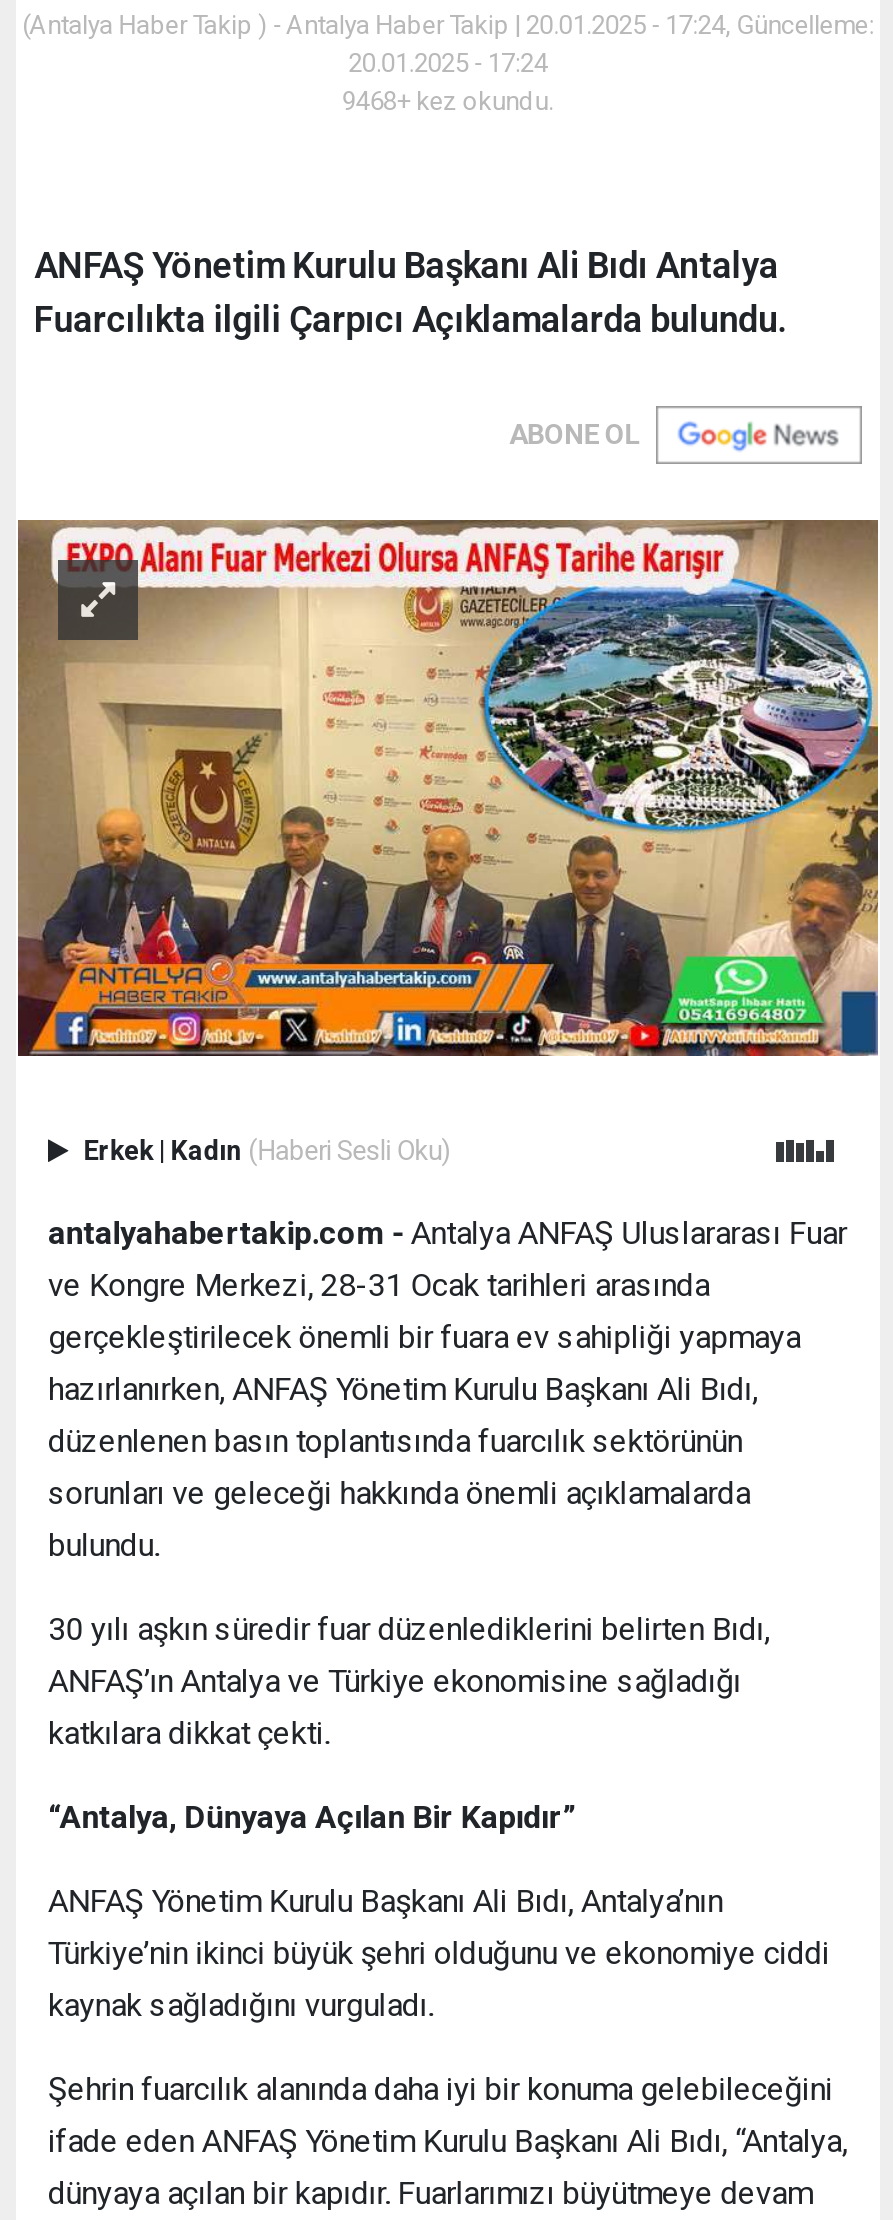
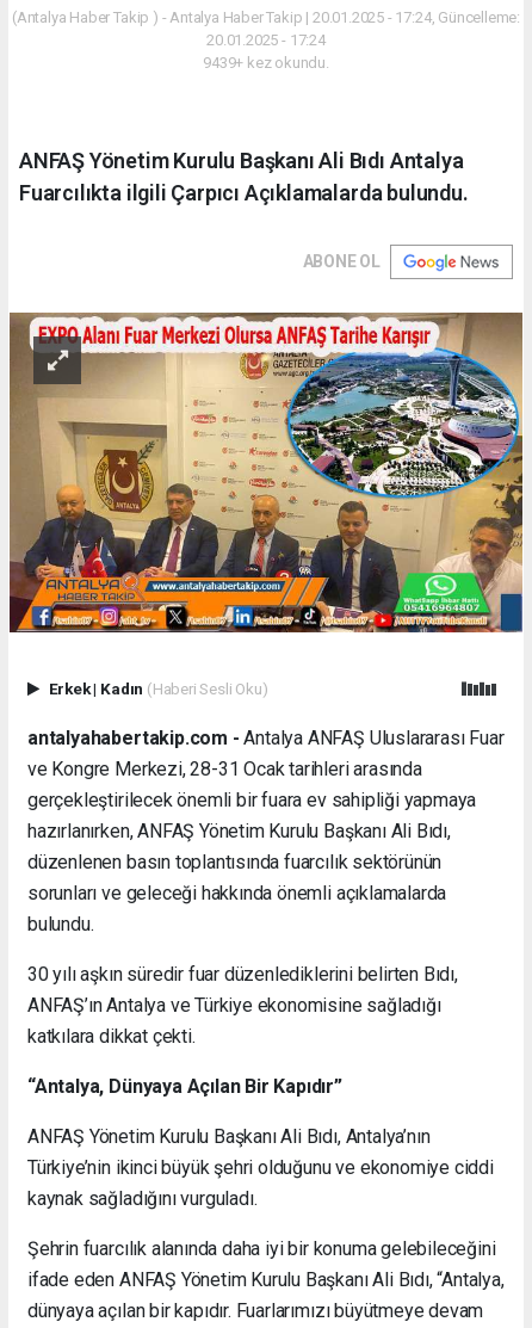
[342,86,554,116] 9468+ kez okundu. -> [203,53,329,71] 9439+ kez okundu.

